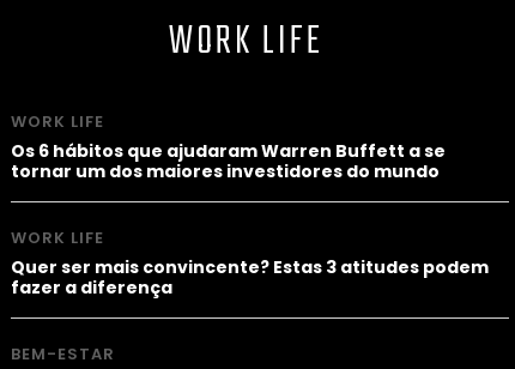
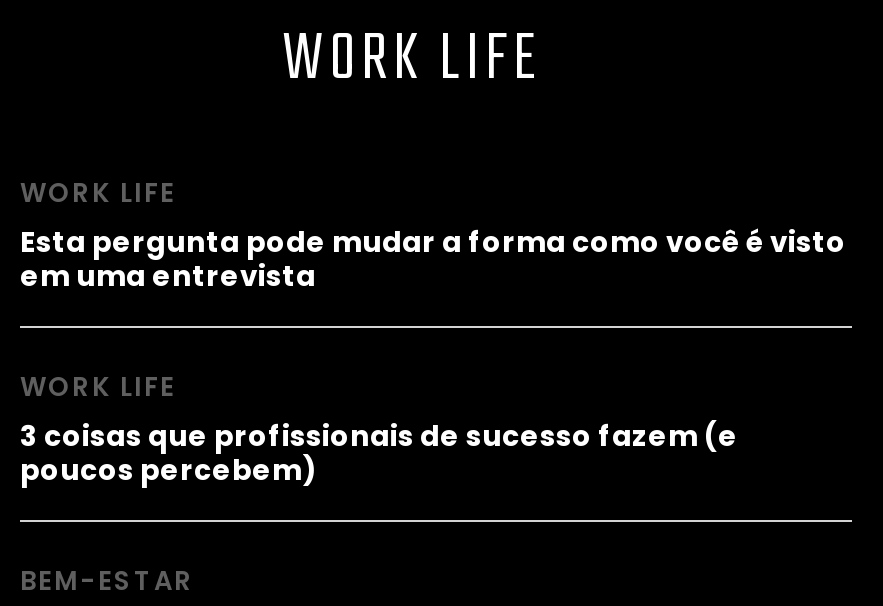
[11,139,446,183] Os 6 hábitos que ajudaram Warren Buffett a se | tornar um dos maiores investidores do mundo -> [20,222,846,296] Esta pergunta pode mudar a forma como você é visto | em uma entrevista
[11,255,489,300] Quer ser mais convincente? Estas 3 atitudes podem | fazer a diferença -> [20,416,738,490] 3 coisas que profissionais de sucesso fazem (e | poucos percebem)

